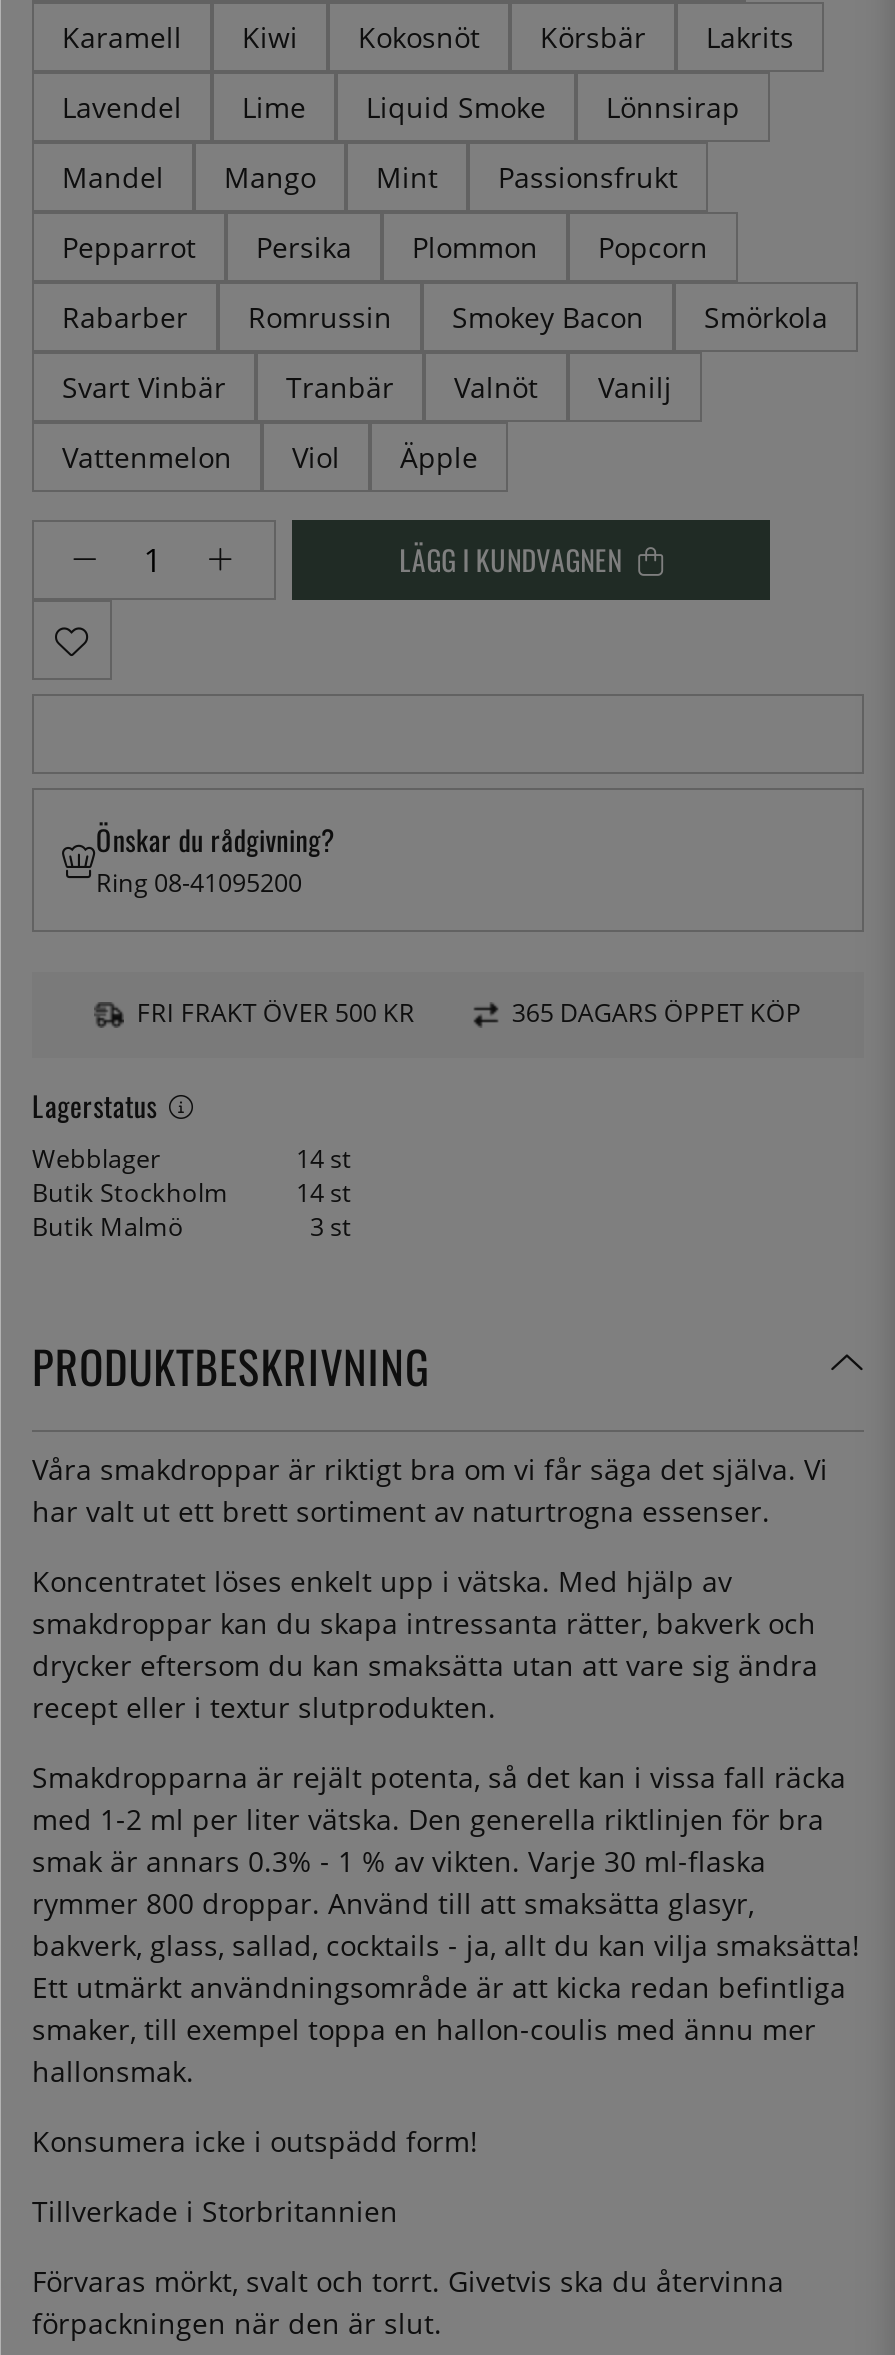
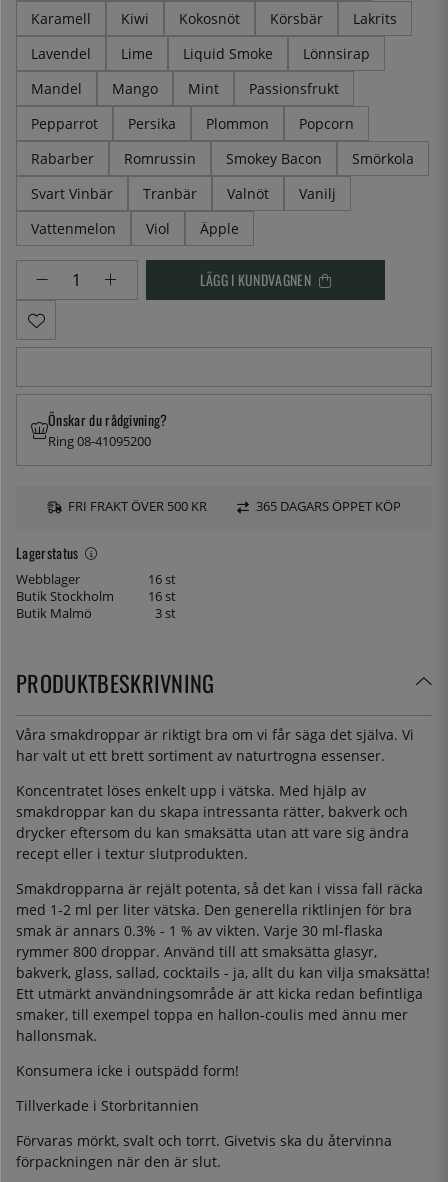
[296,1141,352,1175] 14 st -> [148,571,176,588] 16 st
[32,1175,352,1209] Butik Stockholm 14 st -> [16,588,176,605] Butik Stockholm 16 st

